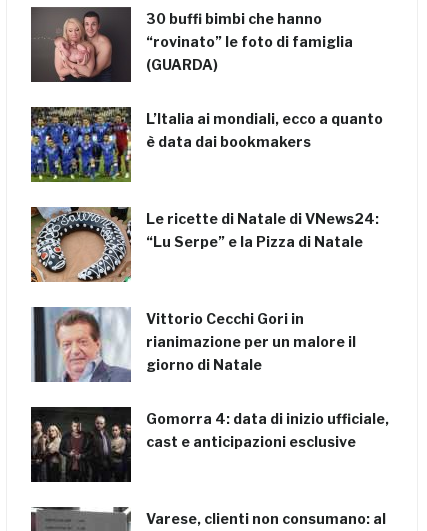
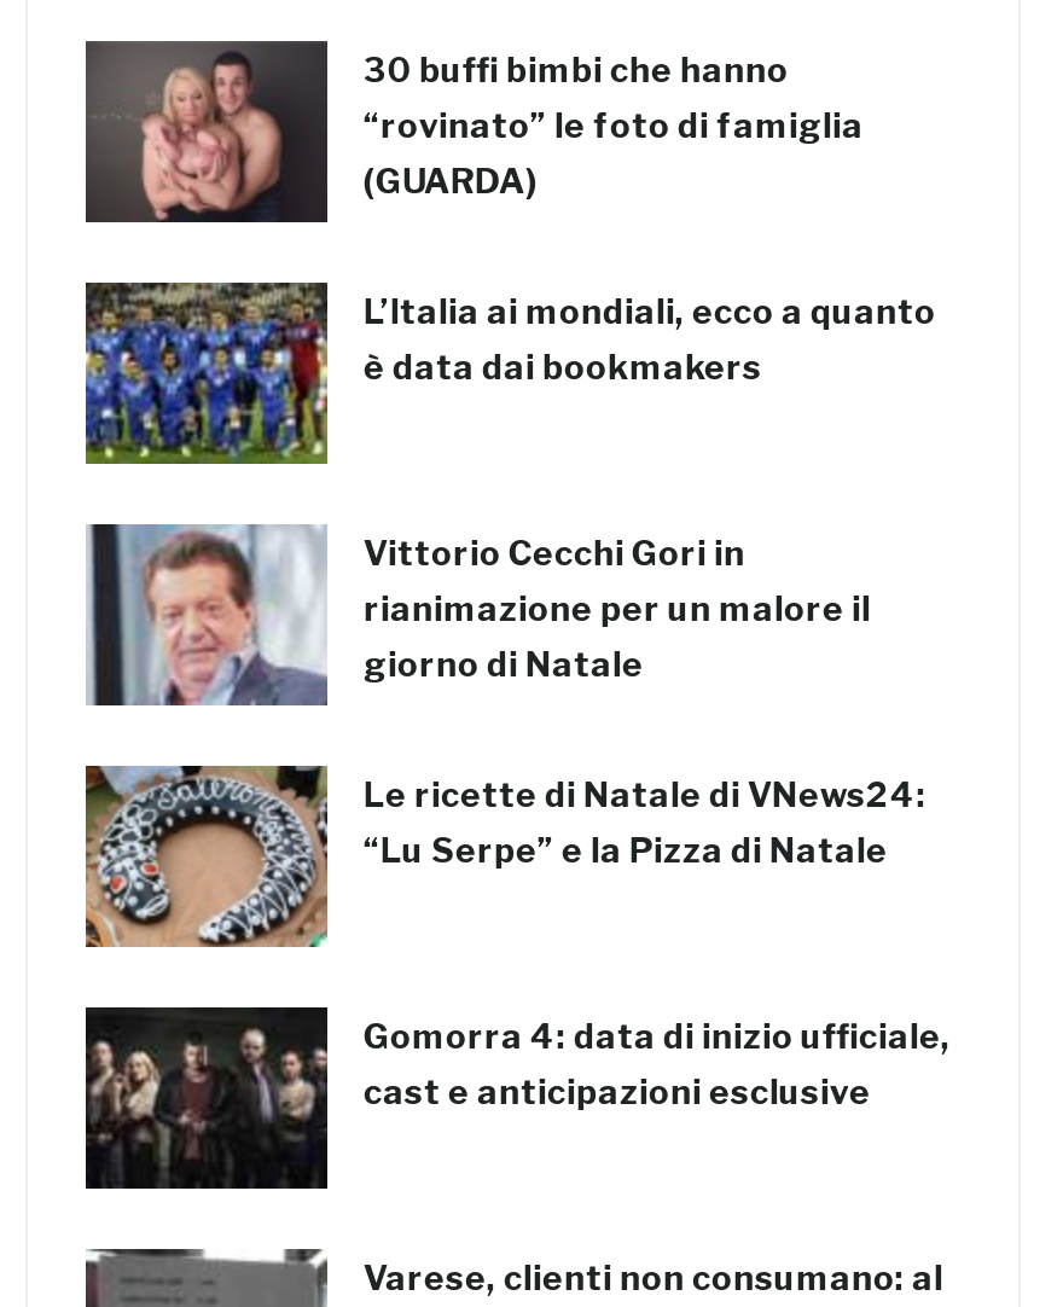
moved [30,207,379,283] -> [83,766,926,949]: [image] | Le ricette di Natale di VNews24: | “Lu Serpe” e la Pizza di Natale
moved [36,306,356,384] -> [98,522,871,710]: [image] | Vittorio Cecchi Gori in | rianimazione per un malore il | giorno di Natale

